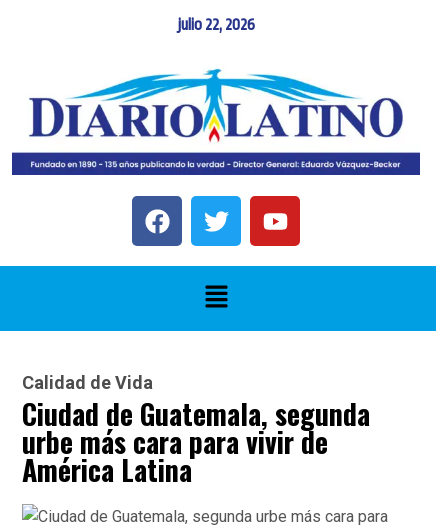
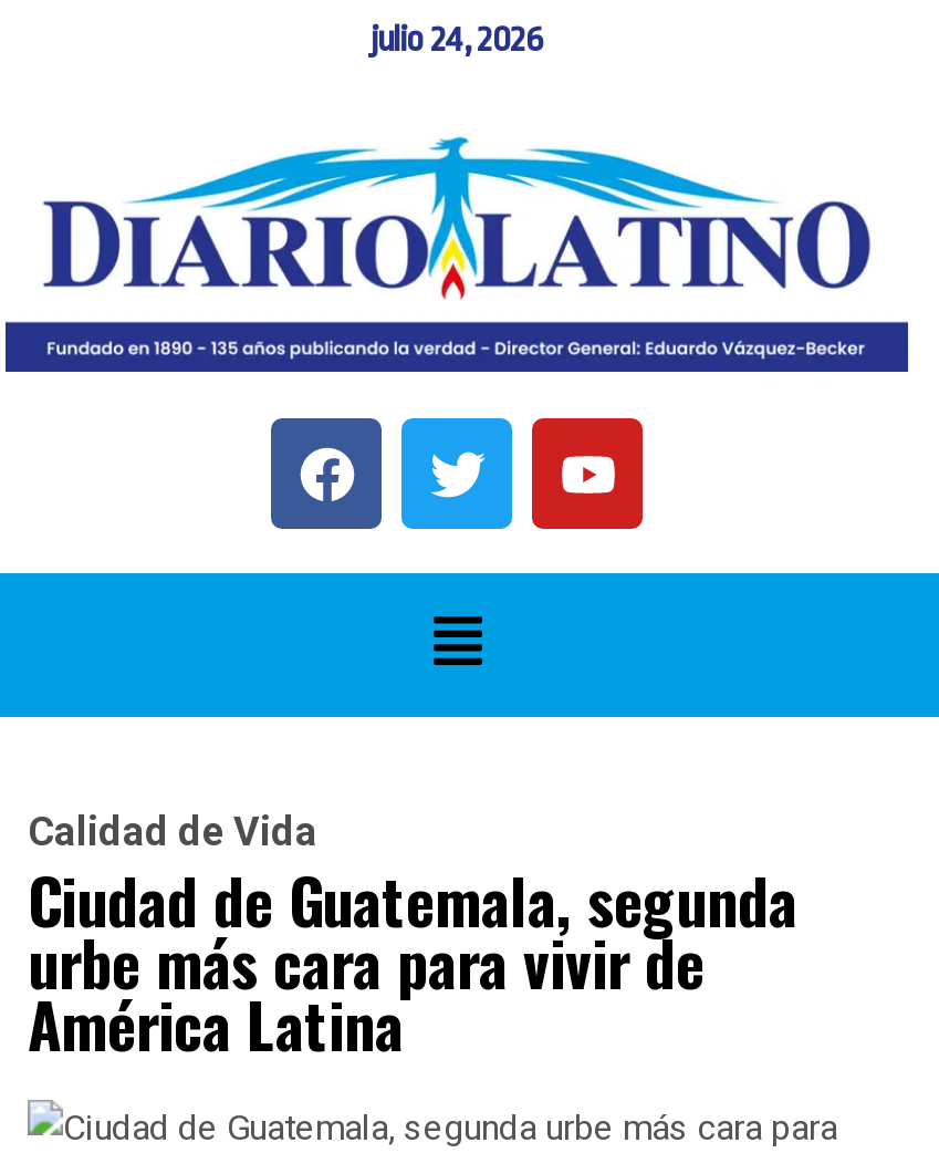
[177,16,254,34] julio 22, 2026 -> [371,20,543,60] julio 24, 2026

